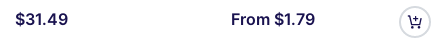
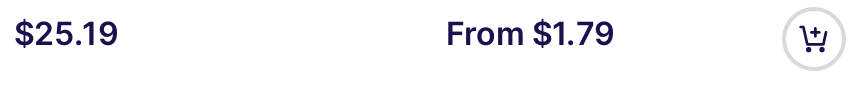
[15,9,68,29] $31.49 -> [14,13,118,53] $25.19

